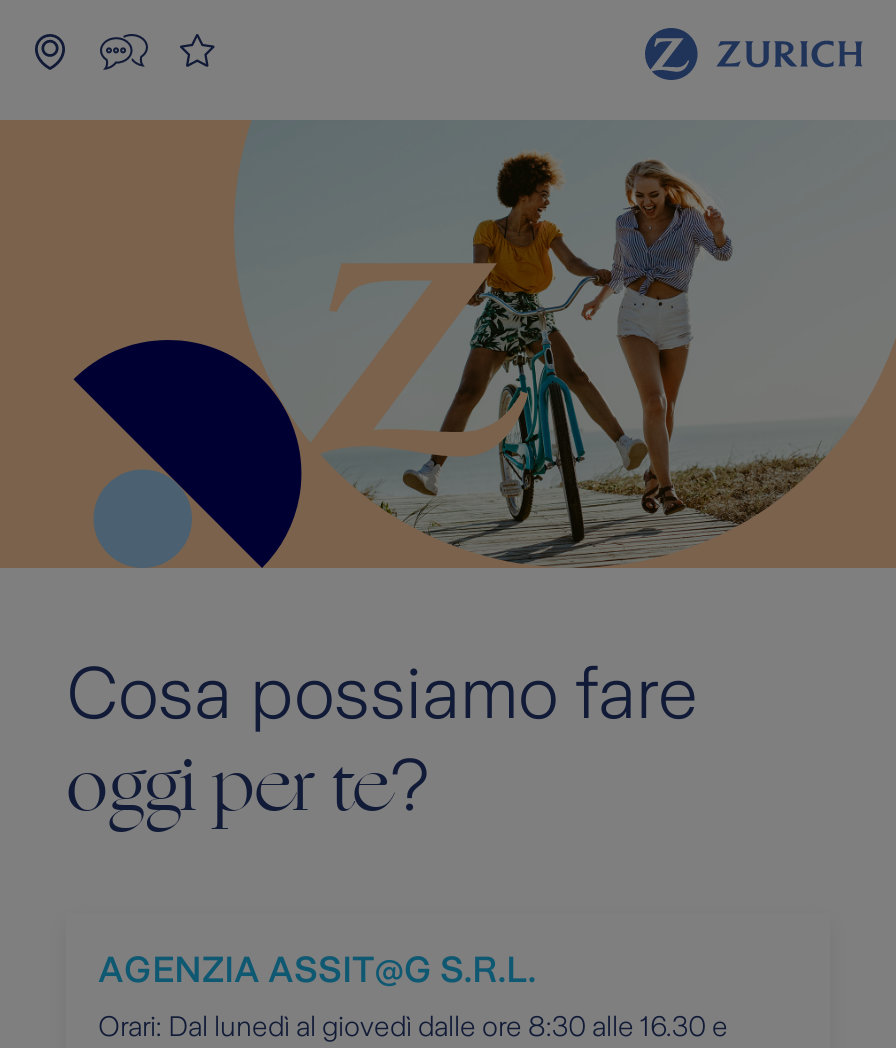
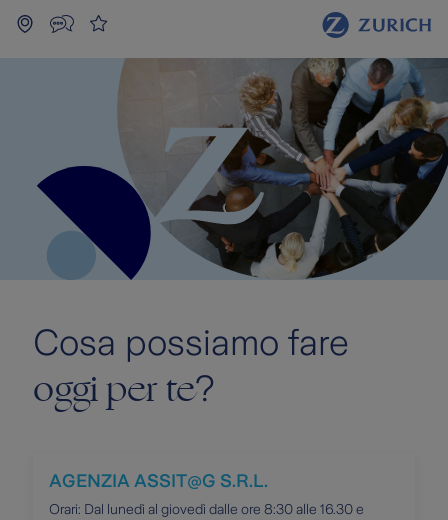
[6,120,890,568] [image] -> [3,57,445,280] [image]

